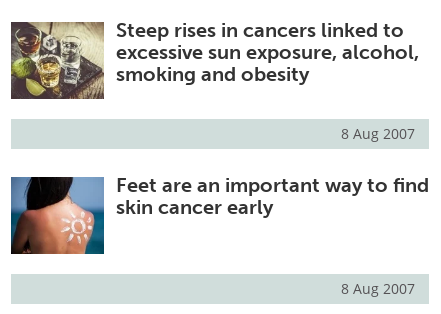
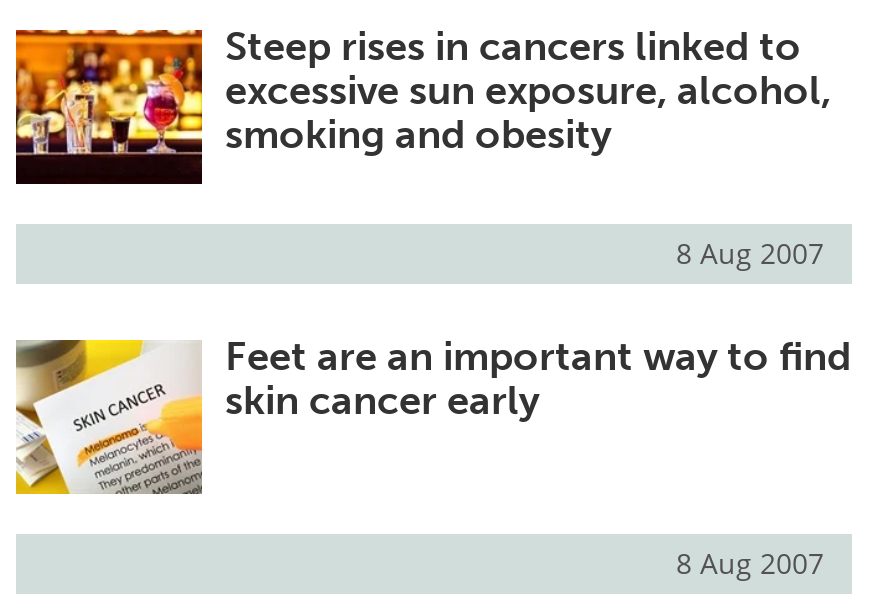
[10,21,105,100] [image] -> [14,28,204,186] [image]
[10,176,105,255] [image] -> [14,338,204,496] [image]

